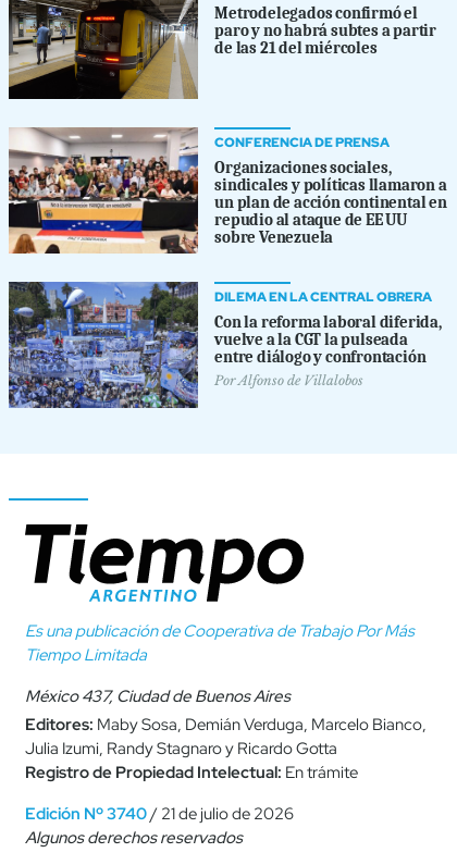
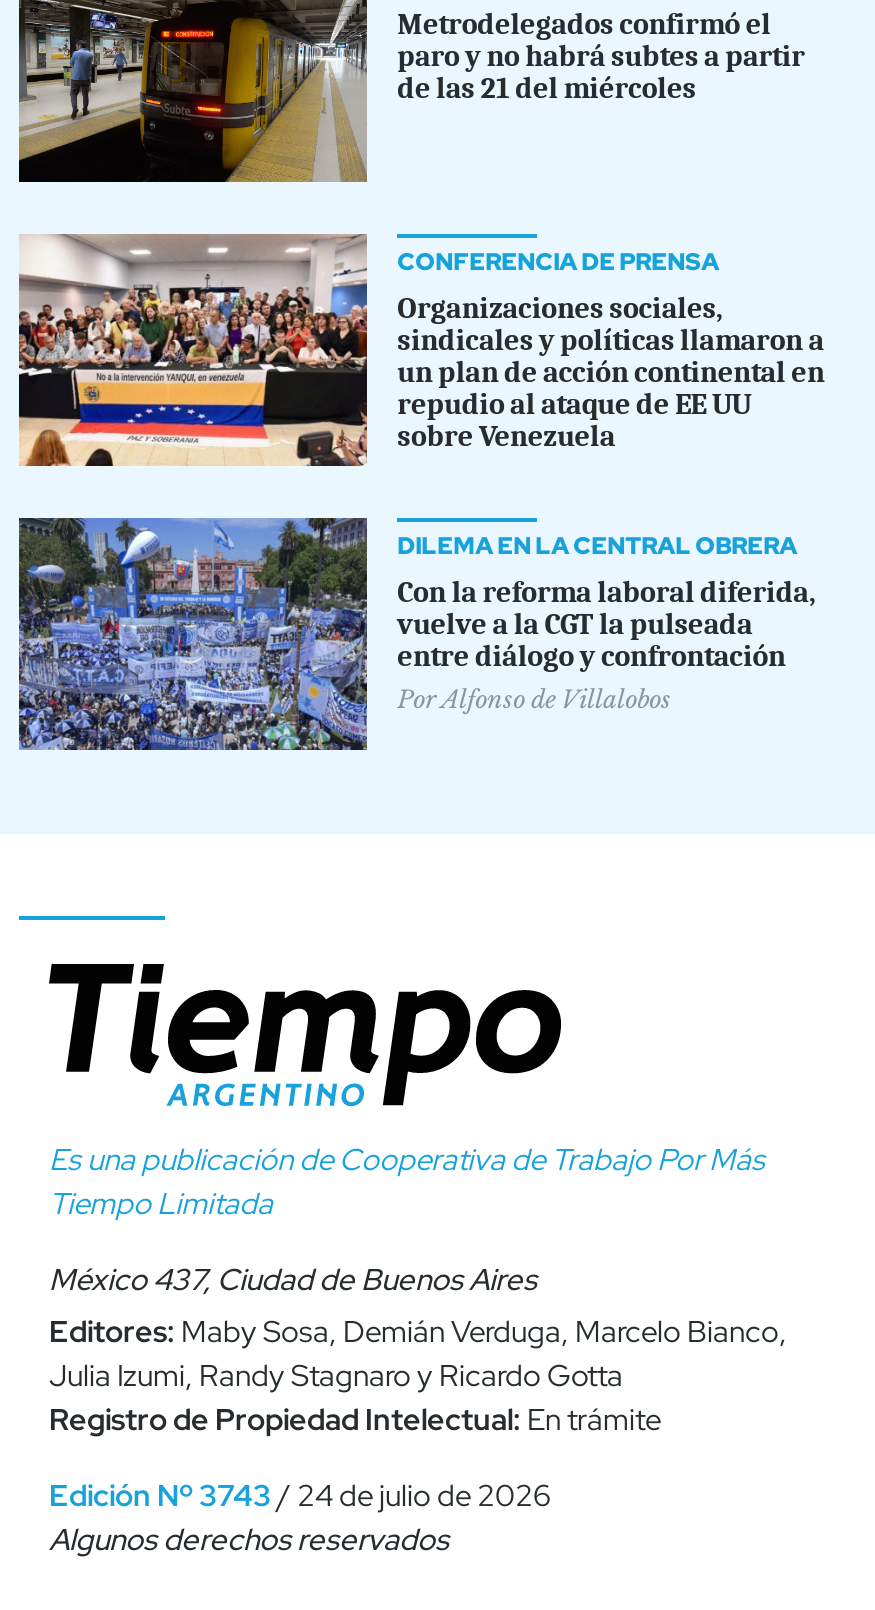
[25,804,294,825] Edición Nº 3740 / 21 de julio de 2026 -> [49,1477,551,1517] Edición Nº 3743 / 24 de julio de 2026

